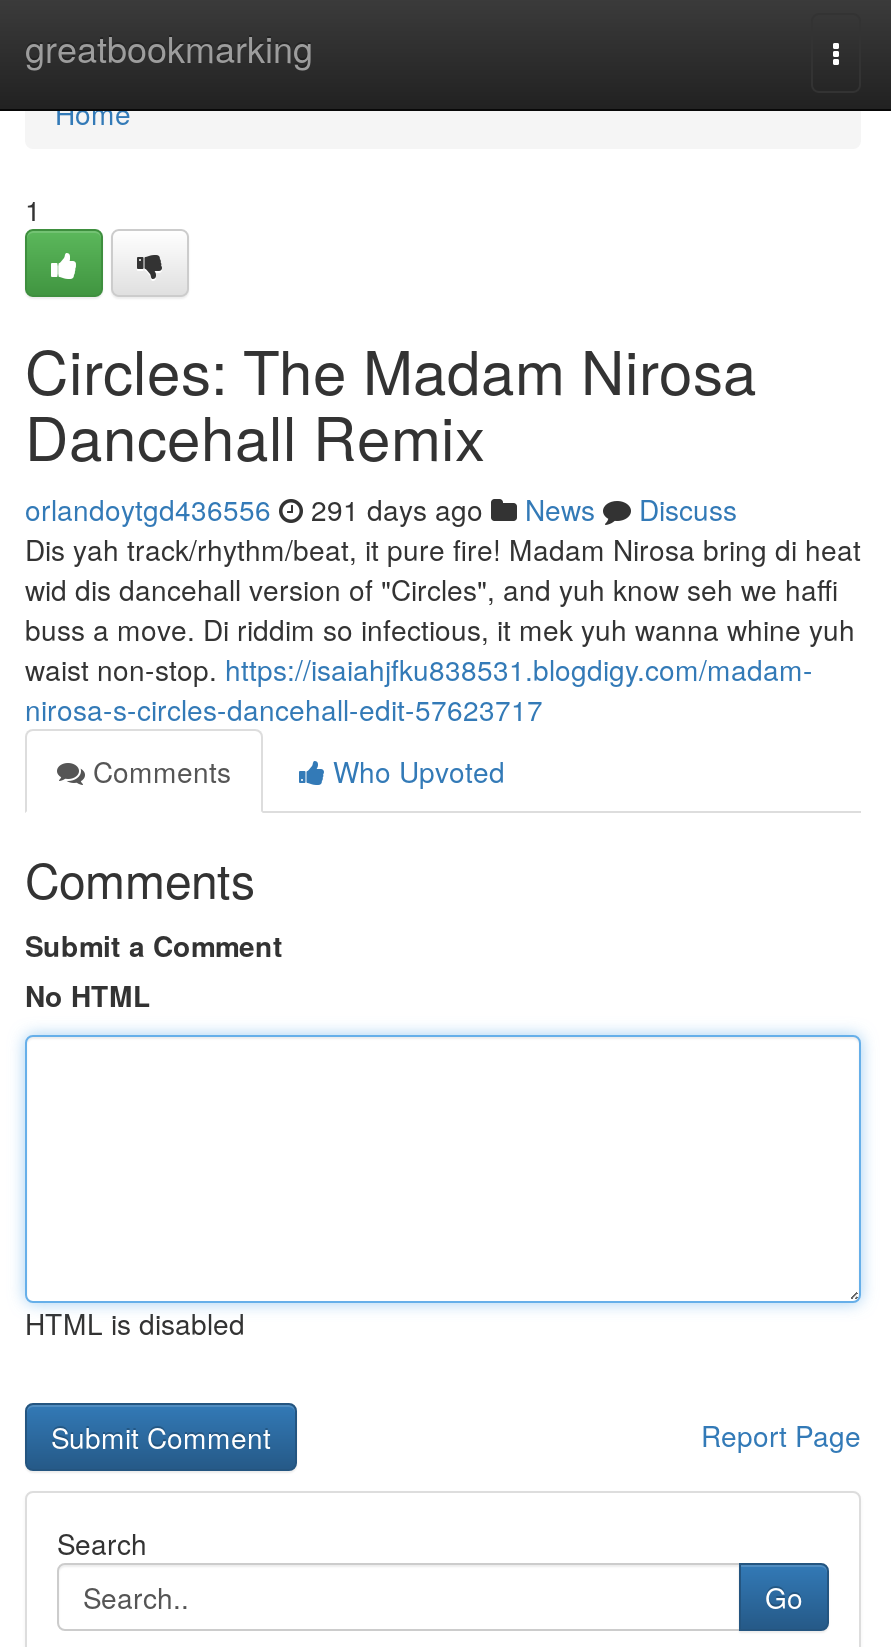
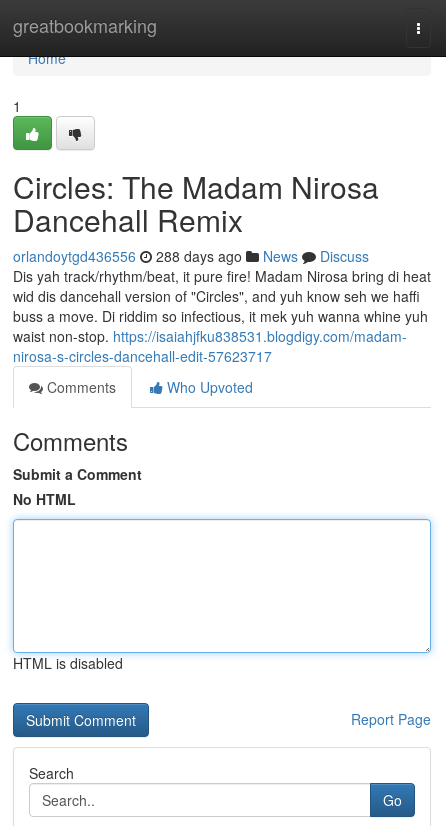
[25,489,737,529] orlandoytgd436556 291 days ago News Discuss -> [13,246,369,266] orlandoytgd436556 288 days ago News Discuss

